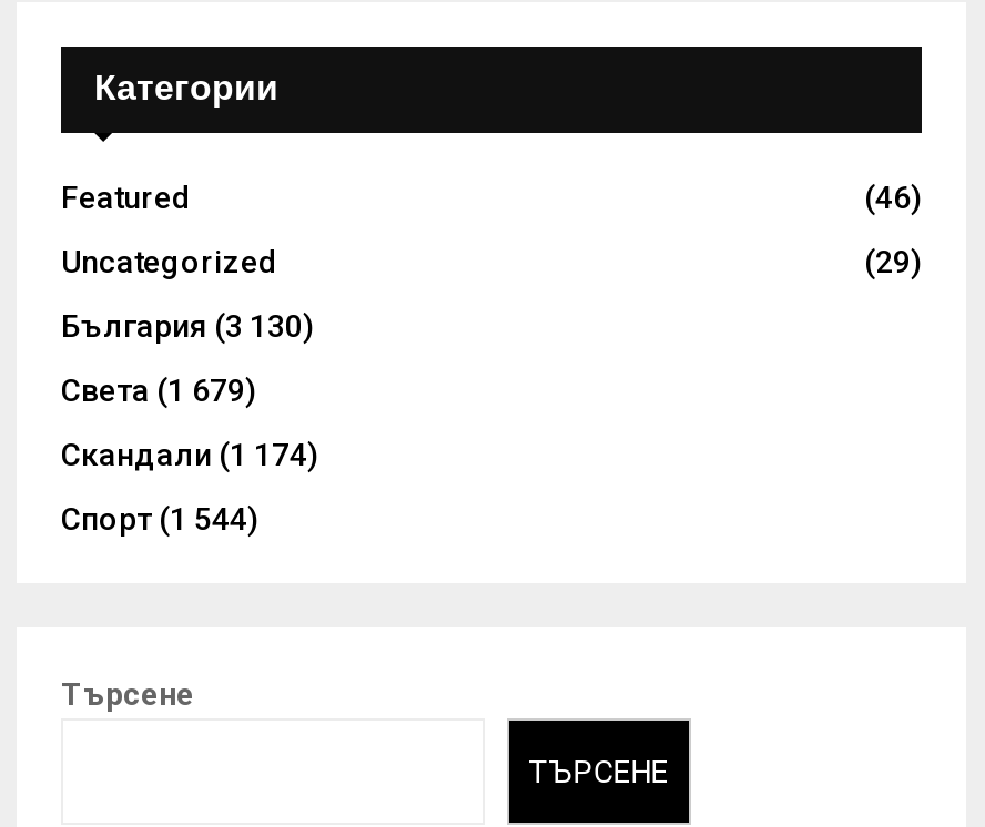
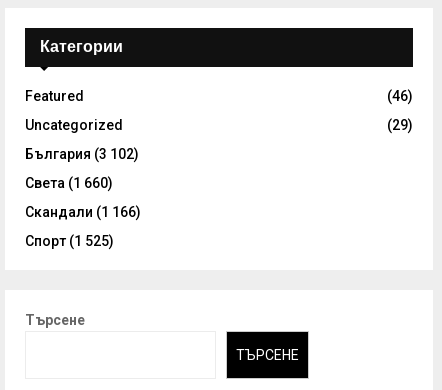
[61,308,314,343] България (3 130) -> [25,146,139,162] България (3 102)
[61,372,256,408] Света (1 679) -> [25,175,113,191] Света (1 660)
[61,436,318,472] Скандали (1 174) -> [25,204,141,220] Скандали (1 166)
[61,501,258,536] Спорт (1 544) -> [25,233,114,249] Спорт (1 525)

